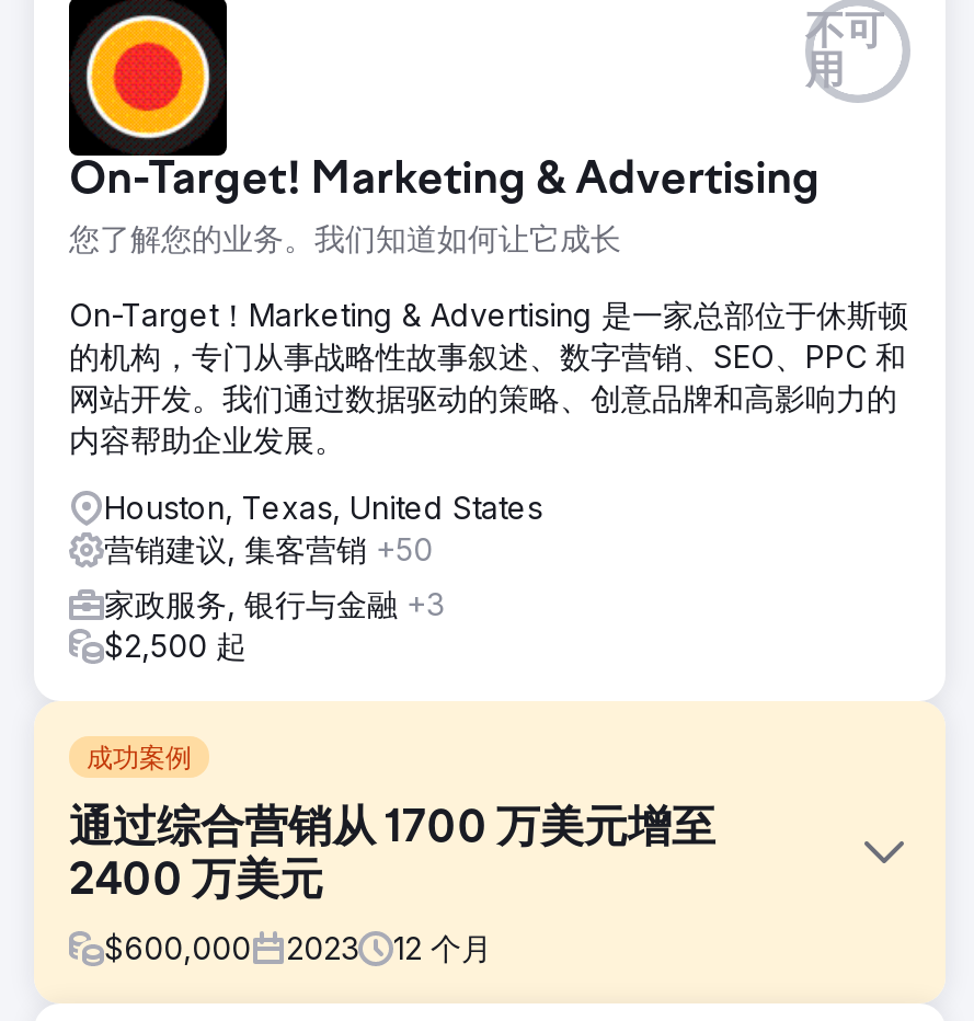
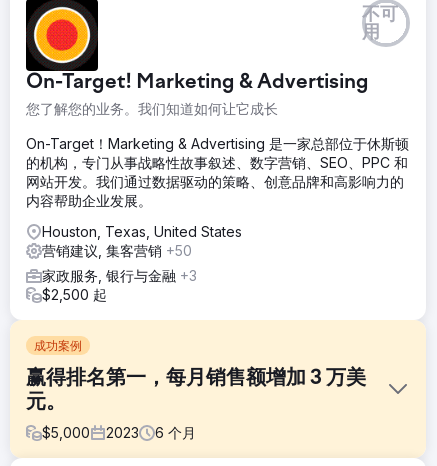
[69,806,715,907] 通过综合营销从 1700 万美元增至 | 2400 万美元 -> [26,368,366,414] 赢得排名第一，每月销售额增加 3 万美 | 元。
[104,929,251,966] $600,000 -> [42,424,90,441] $5,000
[393,929,492,966] 12 个月 -> [155,424,196,441] 6 个月

